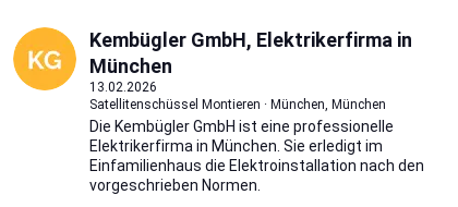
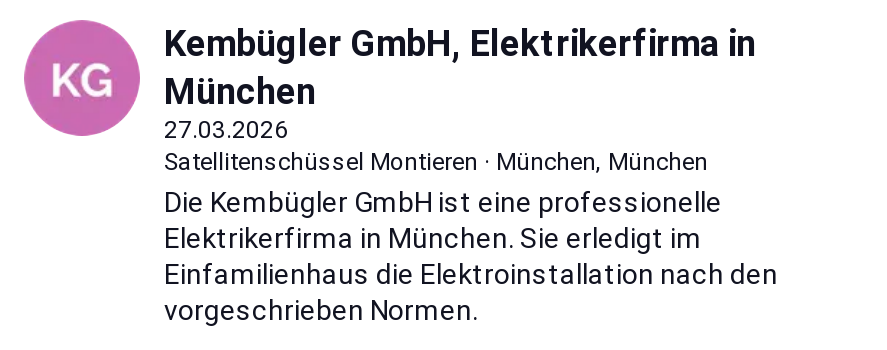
[12,26,157,95] [image] | 13.02.2026 -> [22,18,288,144] [image] | 27.03.2026

